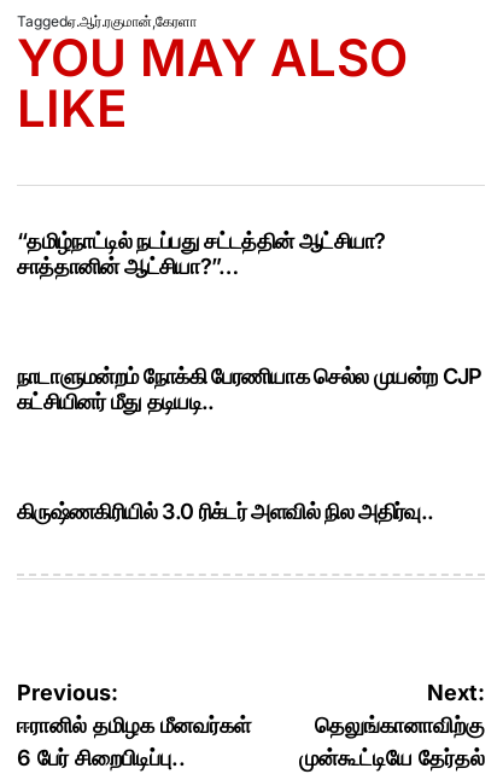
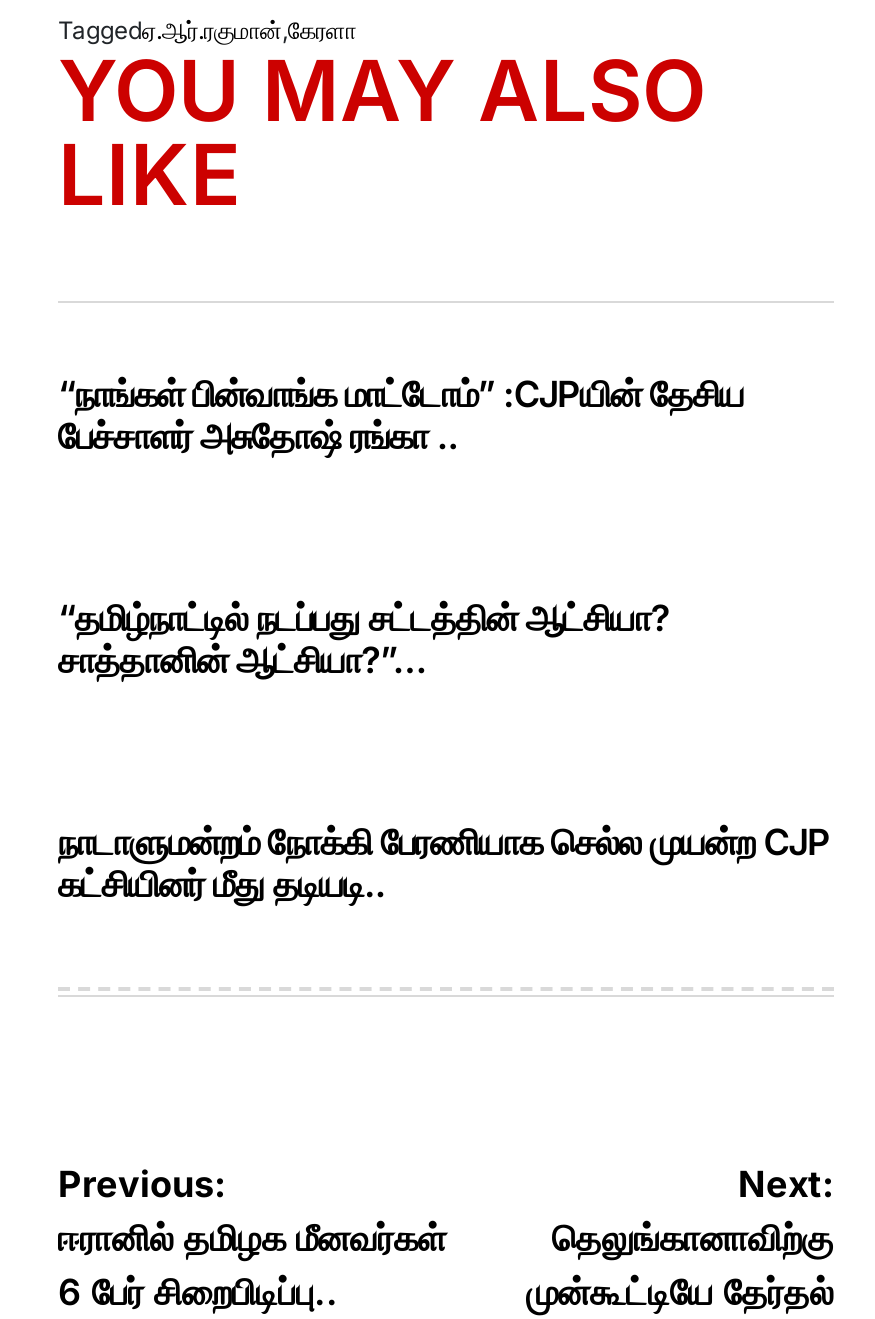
none -> [58,372,744,456] “நாங்கள் பின்வாங்க மாட்டோம்” :CJPயின் தேசிய | பேச்சாளர் அசுதோஷ் ரங்கா ..
moved [17,228,482,388] -> [58,596,830,862]: “தமிழ்நாட்டில் நடப்பது சட்டத்தின் ஆட்சியா? | சாத்தானின் ஆட்சியா?”… | நாடாளுமன்றம் நோக்கி பேரணியாக செல்ல முயன்ற CJP
[17,498,434,523] கிருஷ்ணகிரியில் 3.0 ரிக்டர் அளவில் நில அதிர்வு.. -> none

